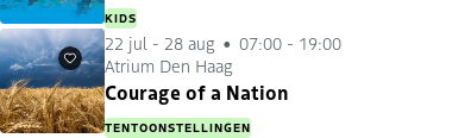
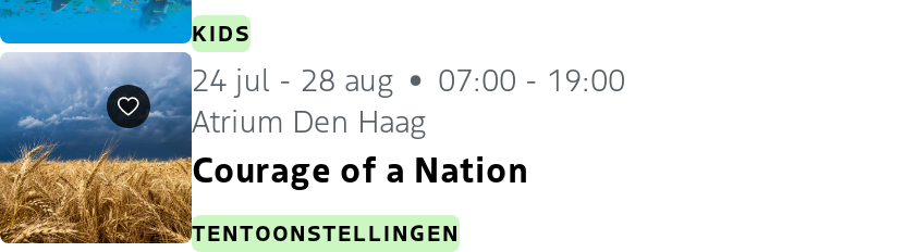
[105,31,341,55] 22 jul - 28 aug 07:00 - 19:00 -> [192,57,625,101] 24 jul - 28 aug 07:00 - 19:00

